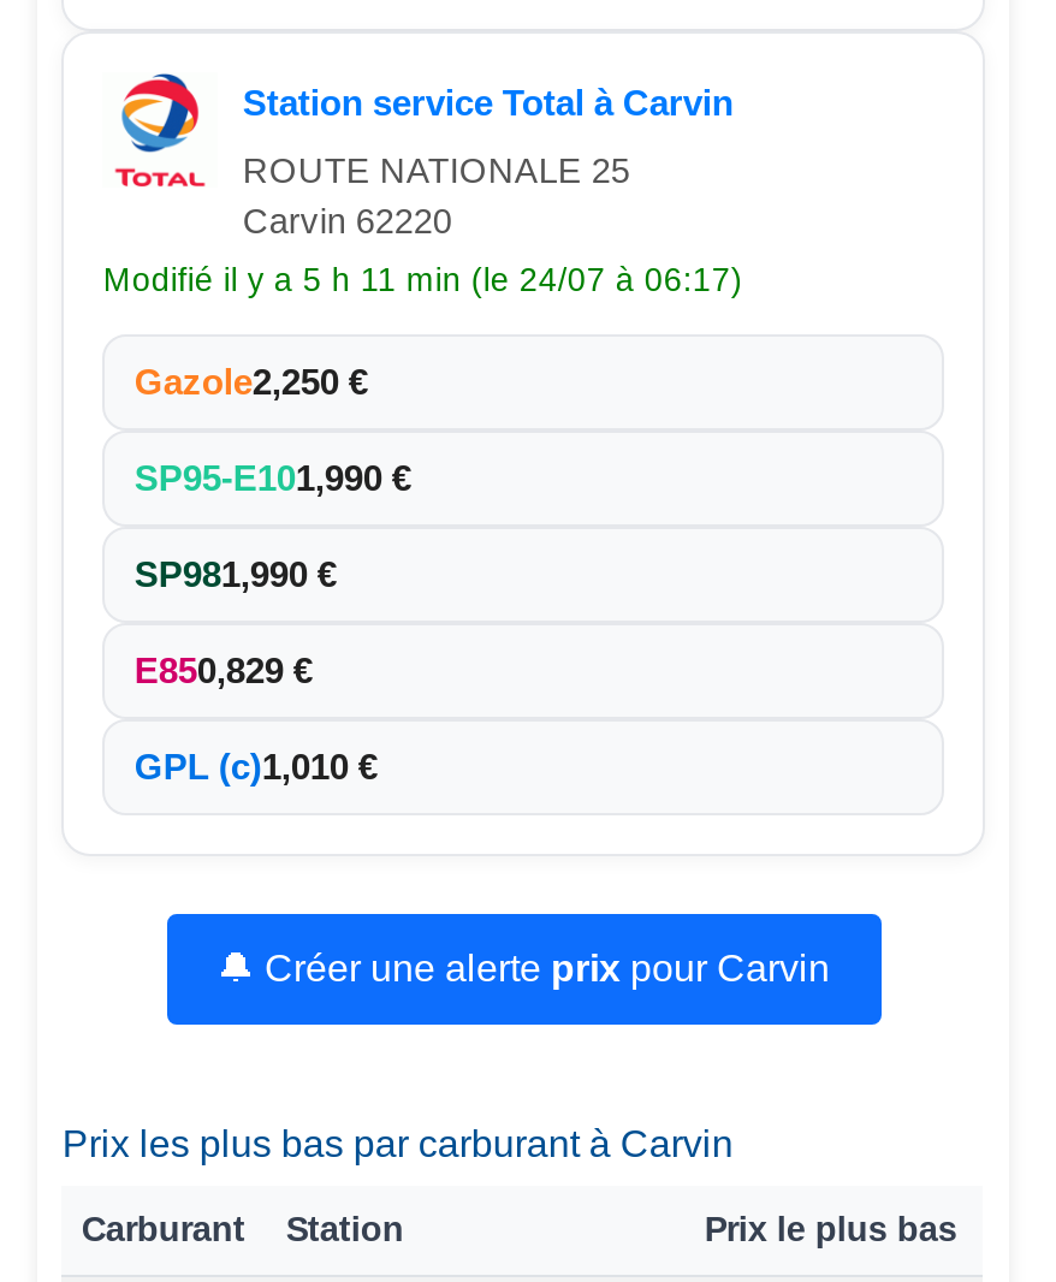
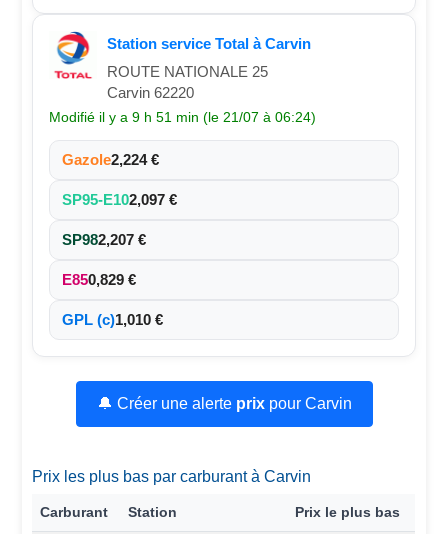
[103,262,743,298] Modifié il y a 5 h 11 min (le 24/07 à 06:17) -> [49,110,316,125] Modifié il y a 9 h 51 min (le 21/07 à 06:24)
[134,361,368,402] Gazole2,250 € -> [62,151,159,168] Gazole2,224 €
[134,457,411,498] SP95-E101,990 € -> [62,191,177,208] SP95-E102,097 €
[134,553,337,594] SP981,990 € -> [62,231,146,248] SP982,207 €

